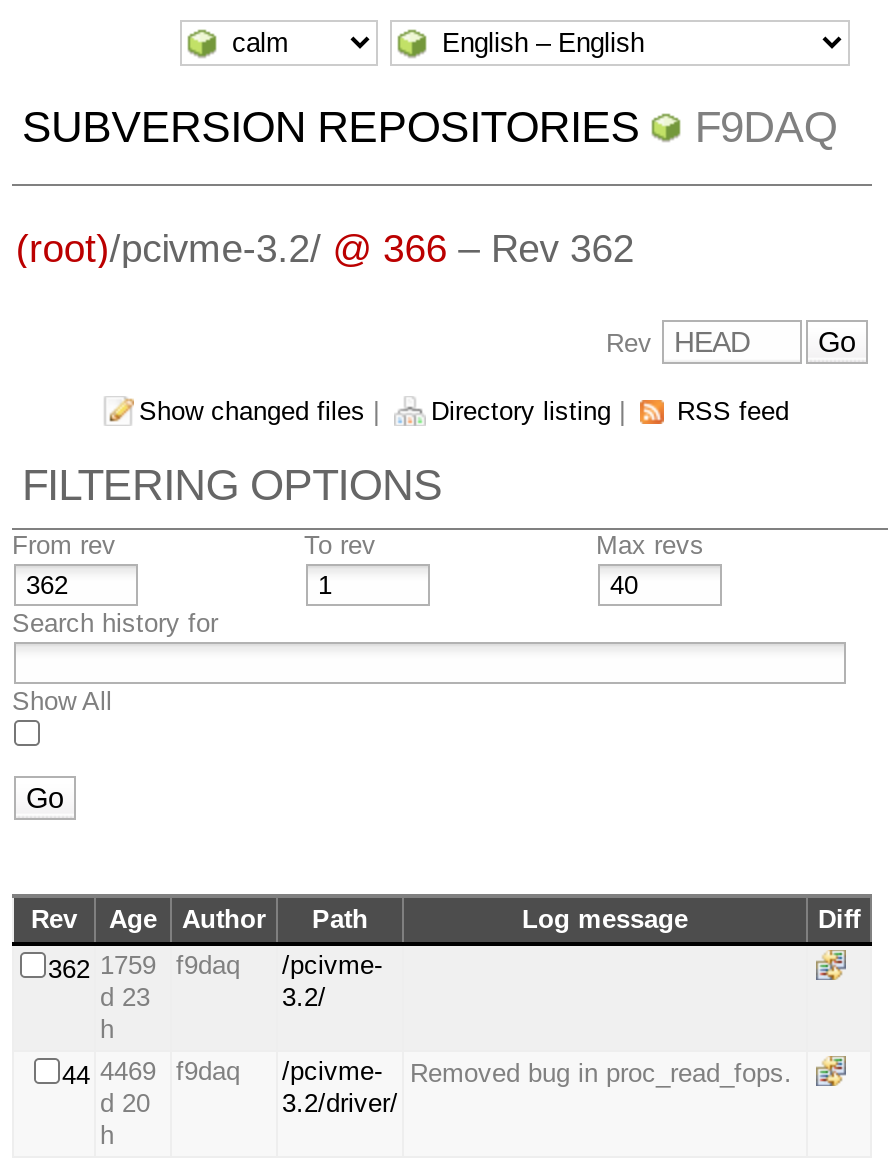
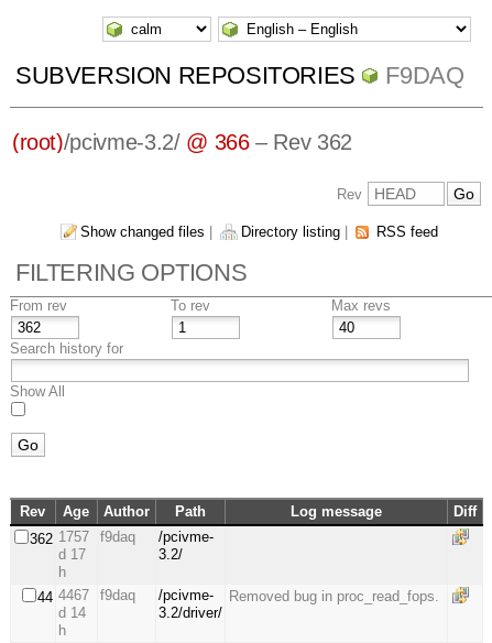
[48,950,382,984] 362 1759 f9daq /pcivme- -> [30,529,214,547] 362 1757 f9daq /pcivme-
[100,982,150,1012] d 23 -> [58,546,86,563] d 17
[62,1056,792,1090] 44 4469 f9daq /pcivme- Removed bug in proc_read_fops. -> [37,587,439,606] 44 4467 f9daq /pcivme- Removed bug in proc_read_fops.
[100,1088,150,1118] d 20 -> [58,605,86,621] d 14

